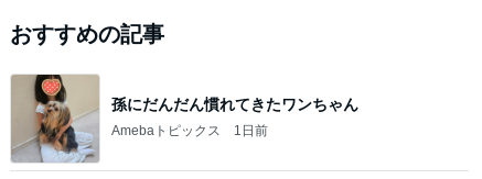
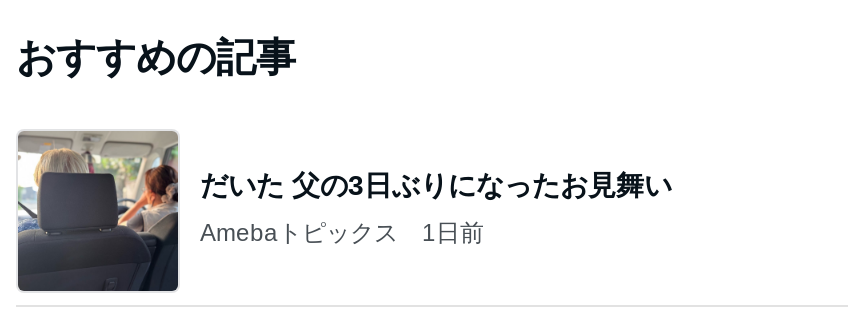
[10,75,358,164] [image] | 孫にだんだん慣れてきたワンちゃん -> [18,133,672,293] [image] | だいた 父の3日ぶりになったお見舞い

